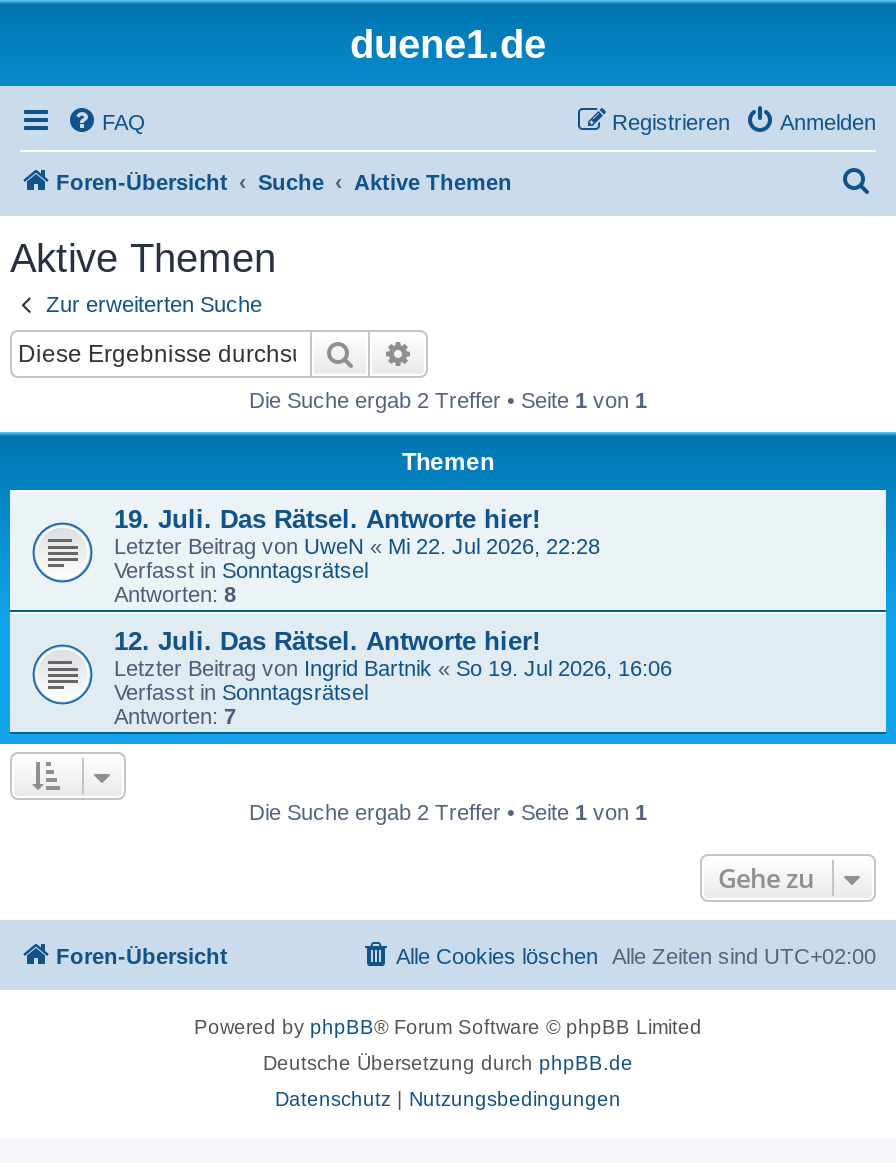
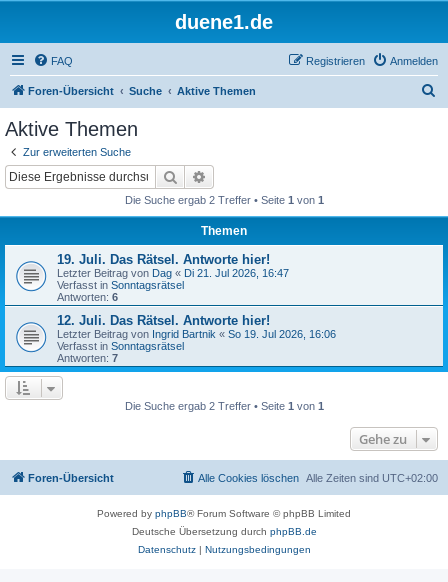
[114,533,600,557] Letzter Beitrag von UweN «Mi 22. Jul 2026, 22:28 -> [57,266,289,278] Letzter Beitrag von Dag «Di 21. Jul 2026, 16:47
[114,581,236,605] Antworten: 8 -> [57,290,118,302] Antworten: 6

